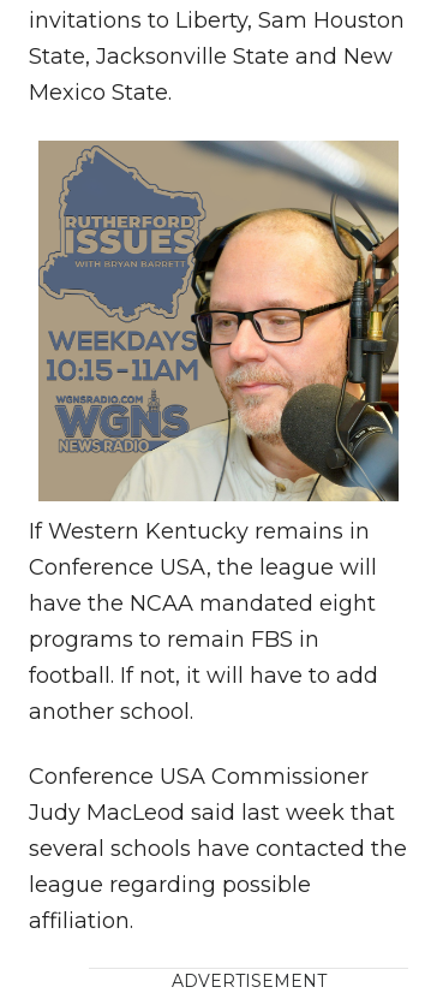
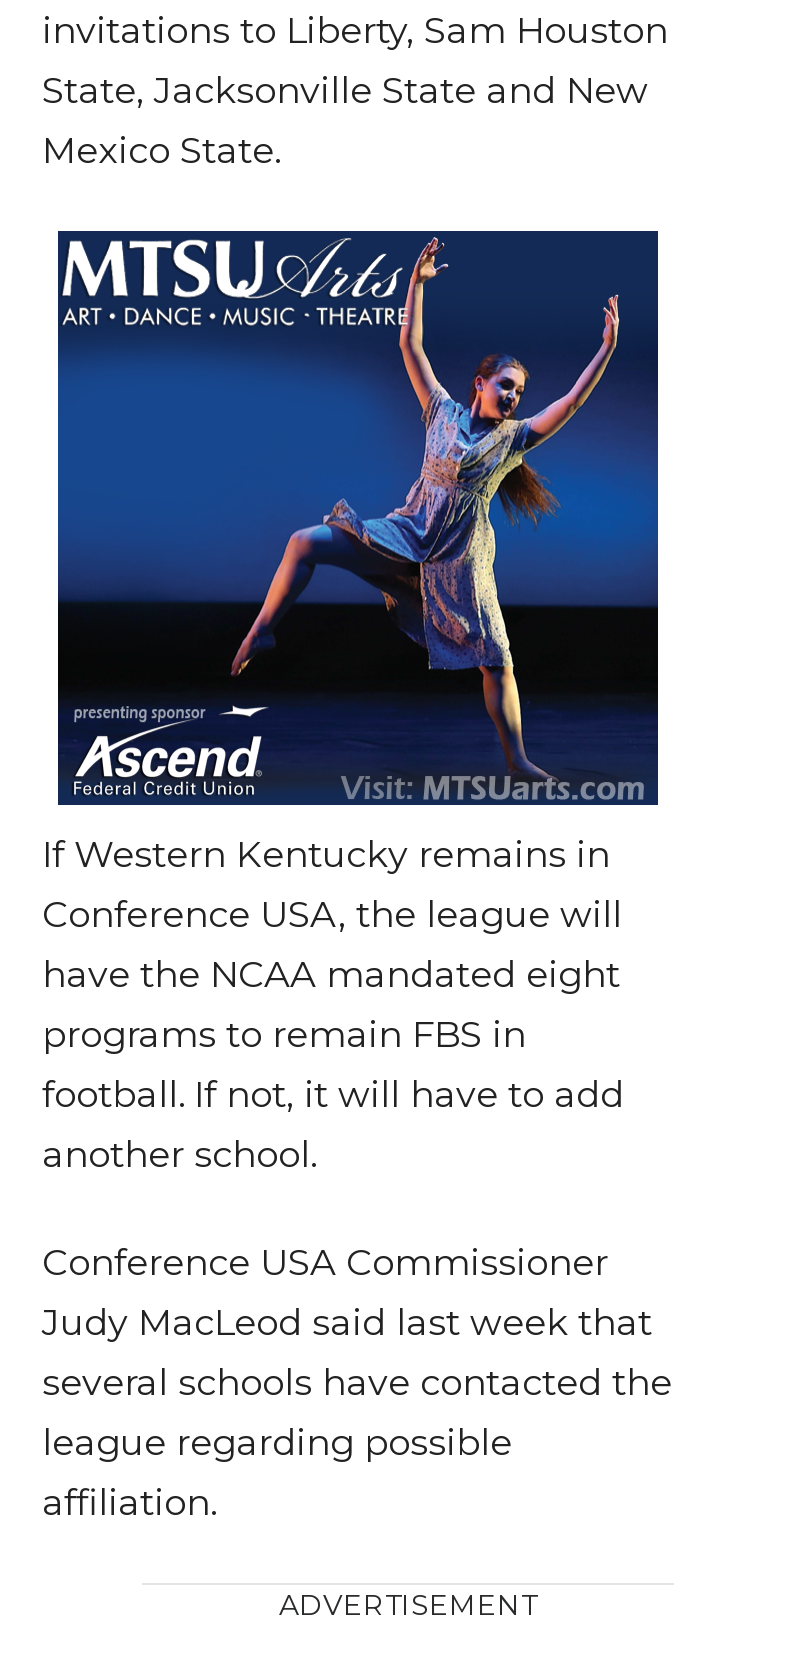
[37,139,400,502] [image] -> [56,229,660,807] [image]

